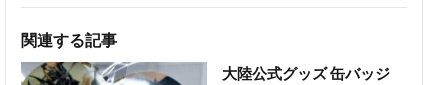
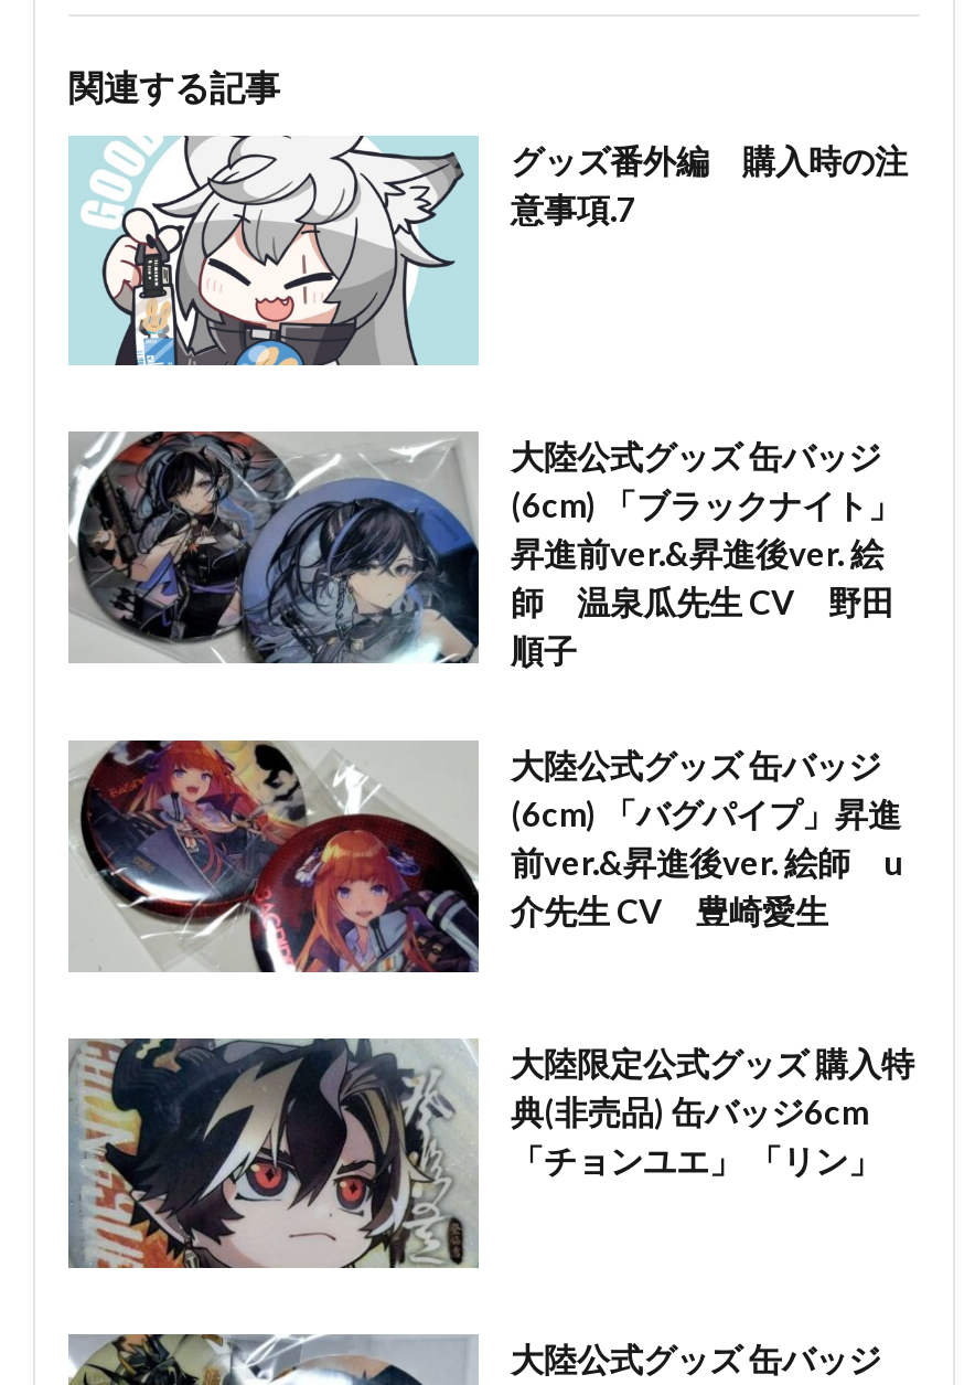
none -> [68,136,908,367] [image] | グッズ番外編 購入時の注 | 意事項.7
none -> [68,429,903,931] [image] | 大陸公式グッズ 缶バッジ | (6cm) 「ブラックナイト」 | 昇進前ver.&昇進後ver. 絵 | 師 温泉瓜先生 CV 野田 | 順子 | 大陸公式グッズ 缶バッジ | (6cm) 「バグパイプ」昇進 | 前ver.&昇進後ver. 絵師 u | 介先生 CV 豊崎愛生
none -> [68,1036,914,1308] [image] | 大陸限定公式グッズ 購入特 | 典(非売品) 缶バッジ6cm | 「チョンユエ」 「リン」
none -> [71,738,479,974] [image]

